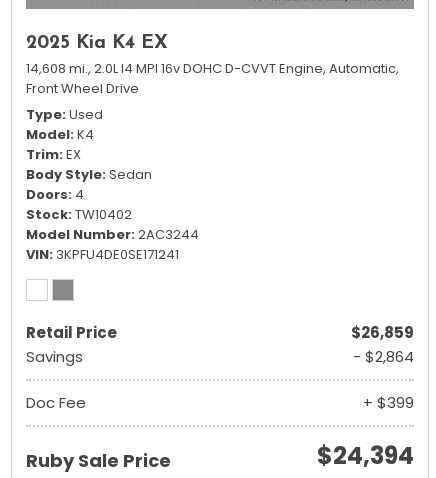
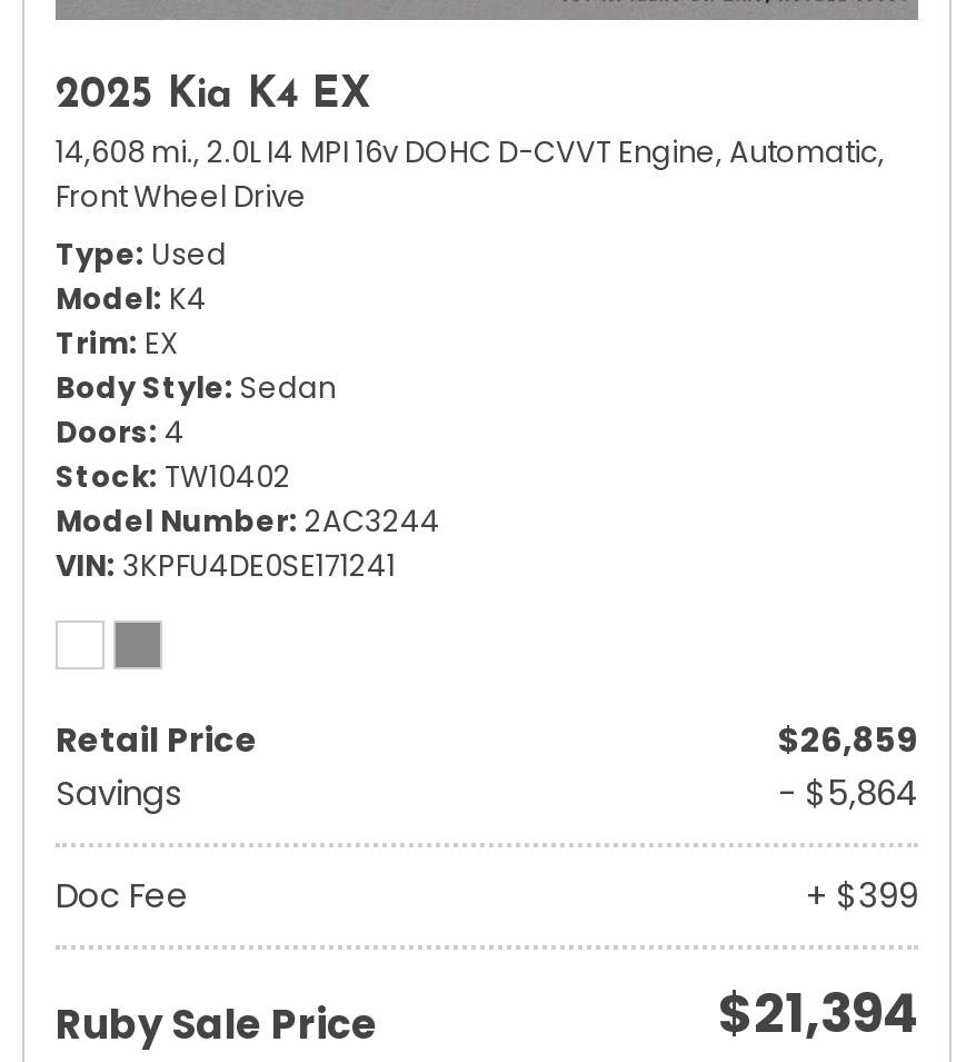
[353,346,414,367] - $2,864 -> [778,770,918,816] - $5,864
[317,439,414,472] $24,394 -> [718,976,918,1050] $21,394

